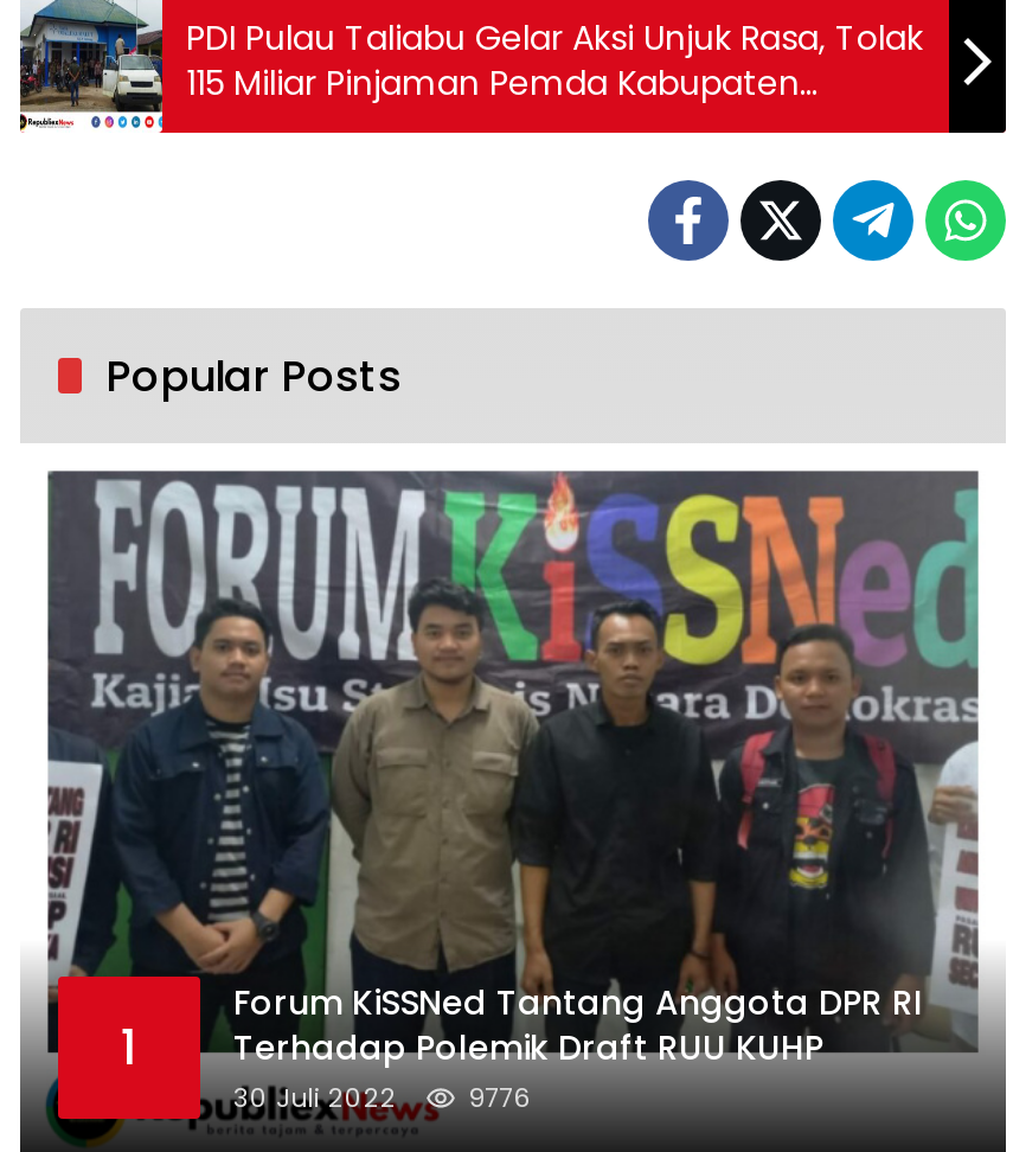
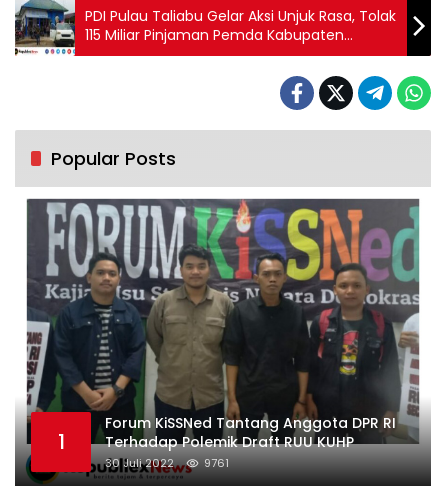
[233,1079,532,1116] 30 Juli 2022 9776 -> [105,455,229,471] 30 Juli 2022 9761

